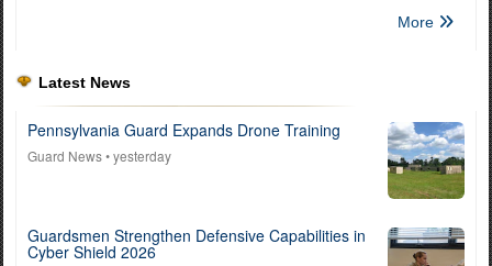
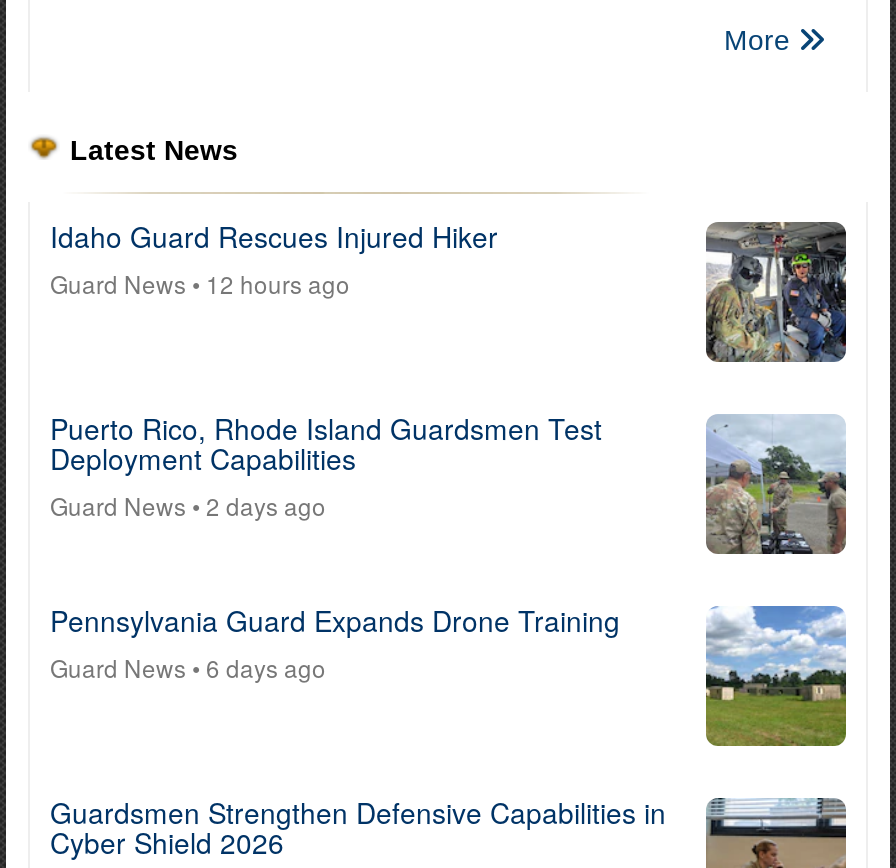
none -> [50,216,498,300] Idaho Guard Rescues Injured Hiker | Guard News • 12 hours ago
none -> [50,408,602,522] Puerto Rico, Rhode Island Guardsmen Test | Deployment Capabilities | Guard News • 2 days ago
none -> [704,220,848,364] [image]
none -> [704,416,848,556] [image]
[27,146,171,165] Guard News • yesterday -> [50,650,326,684] Guard News • 6 days ago

